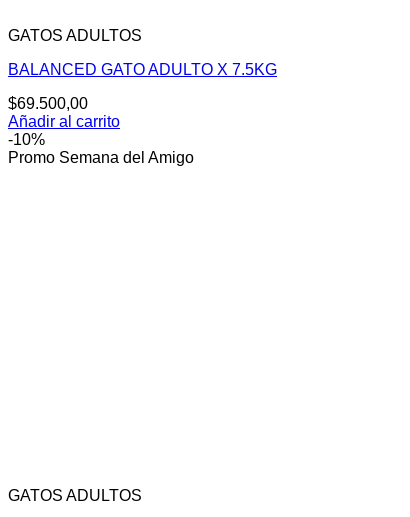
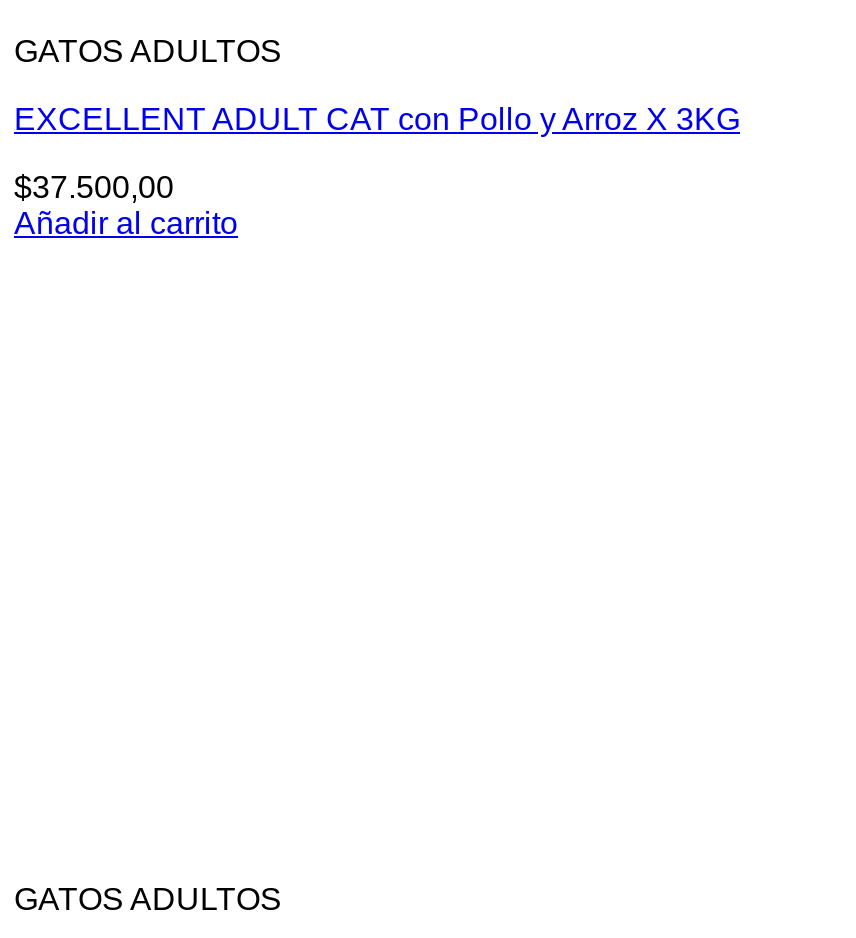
[8,61,277,78] BALANCED GATO ADULTO X 7.5KG -> [14,103,740,137] EXCELLENT ADULT CAT con Pollo y Arroz X 3KG
[8,95,88,112] $69.500,00 -> [14,171,174,205] $37.500,00
[8,131,194,166] -10% | Promo Semana del Amigo -> none

